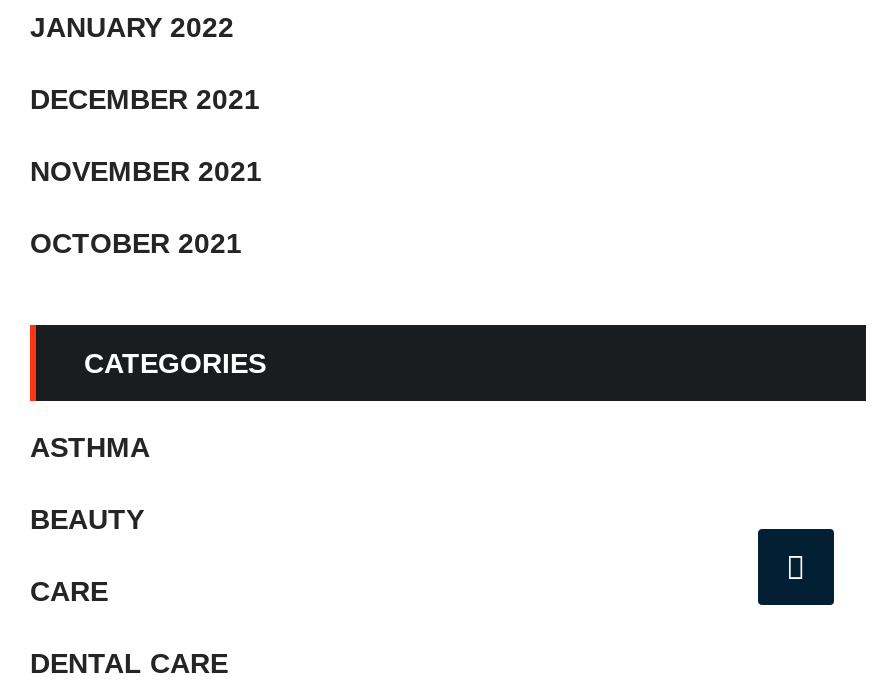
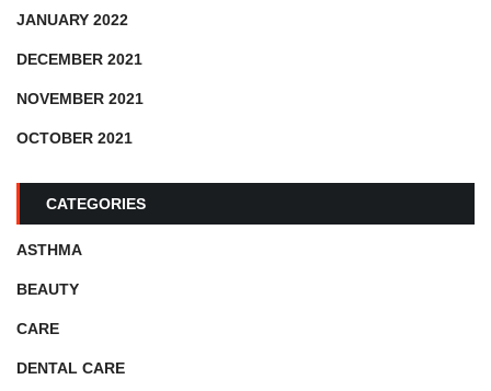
[756,527,836,607] [image] -> none

